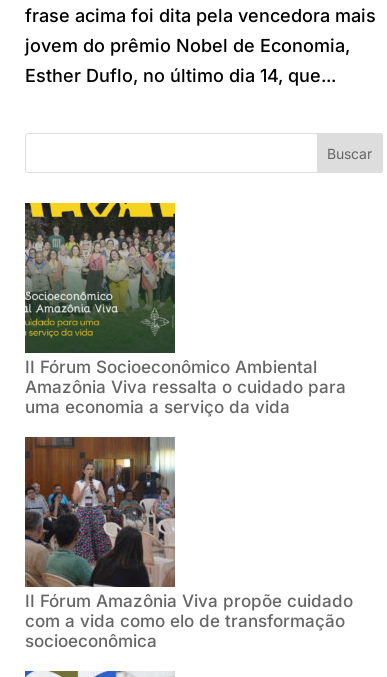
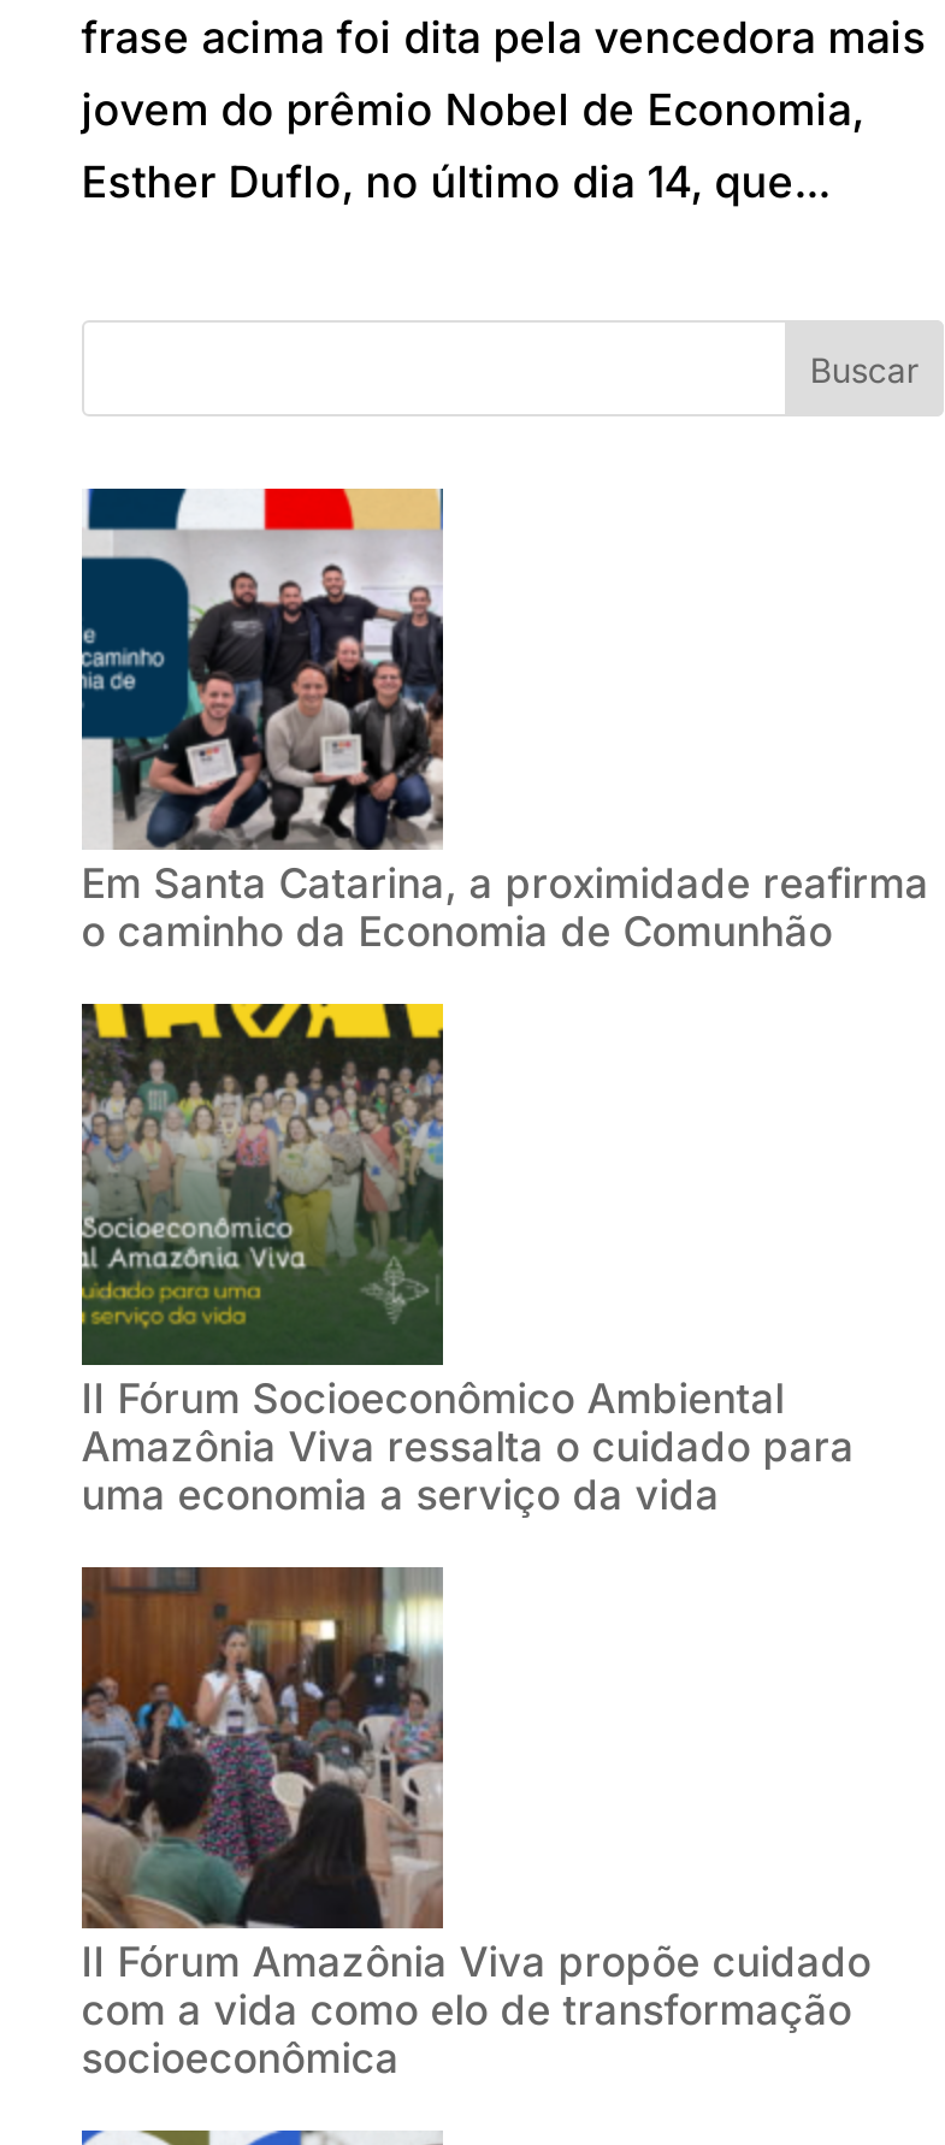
none -> [79,486,929,956] [image] | Em Santa Catarina, a proximidade reafirma | o caminho da Economia de Comunhão

